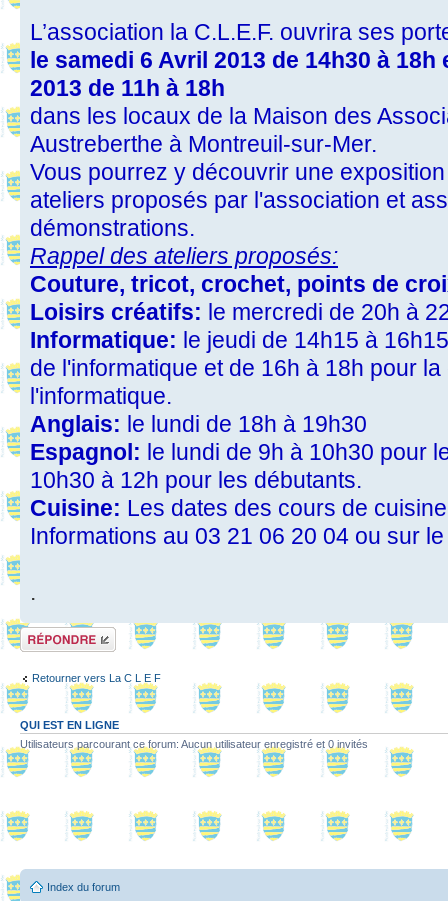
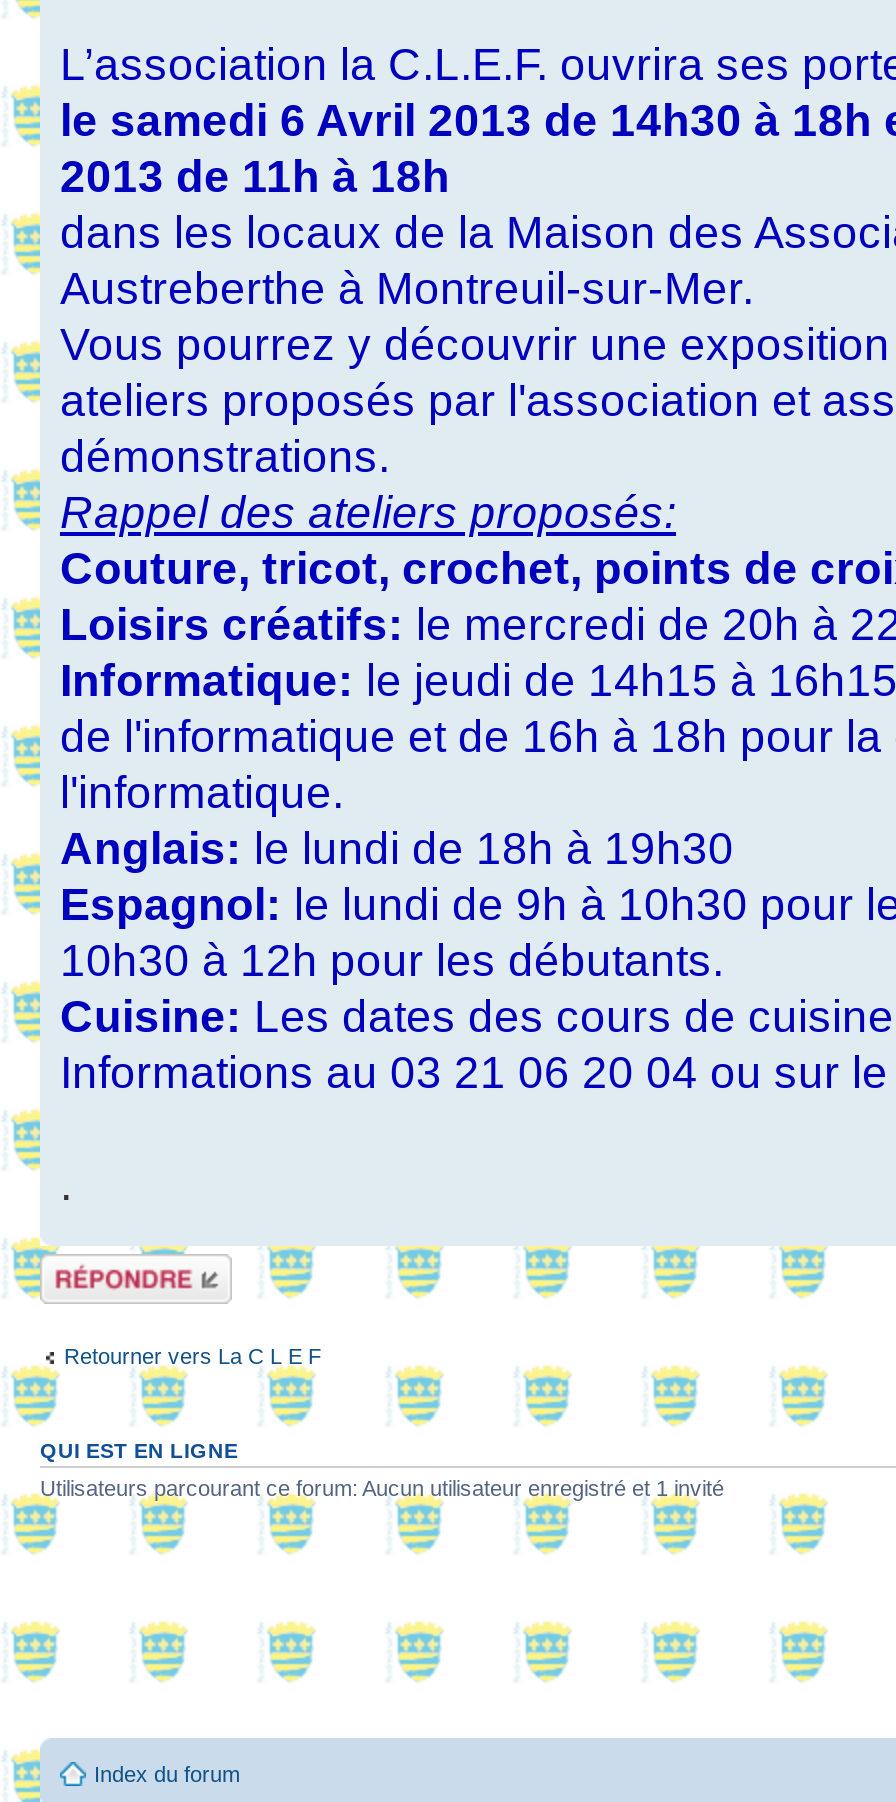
[20,738,368,750] Utilisateurs parcourant ce forum: Aucun utilisateur enregistré et 0 invités -> [40,1475,724,1499] Utilisateurs parcourant ce forum: Aucun utilisateur enregistré et 1 invité

